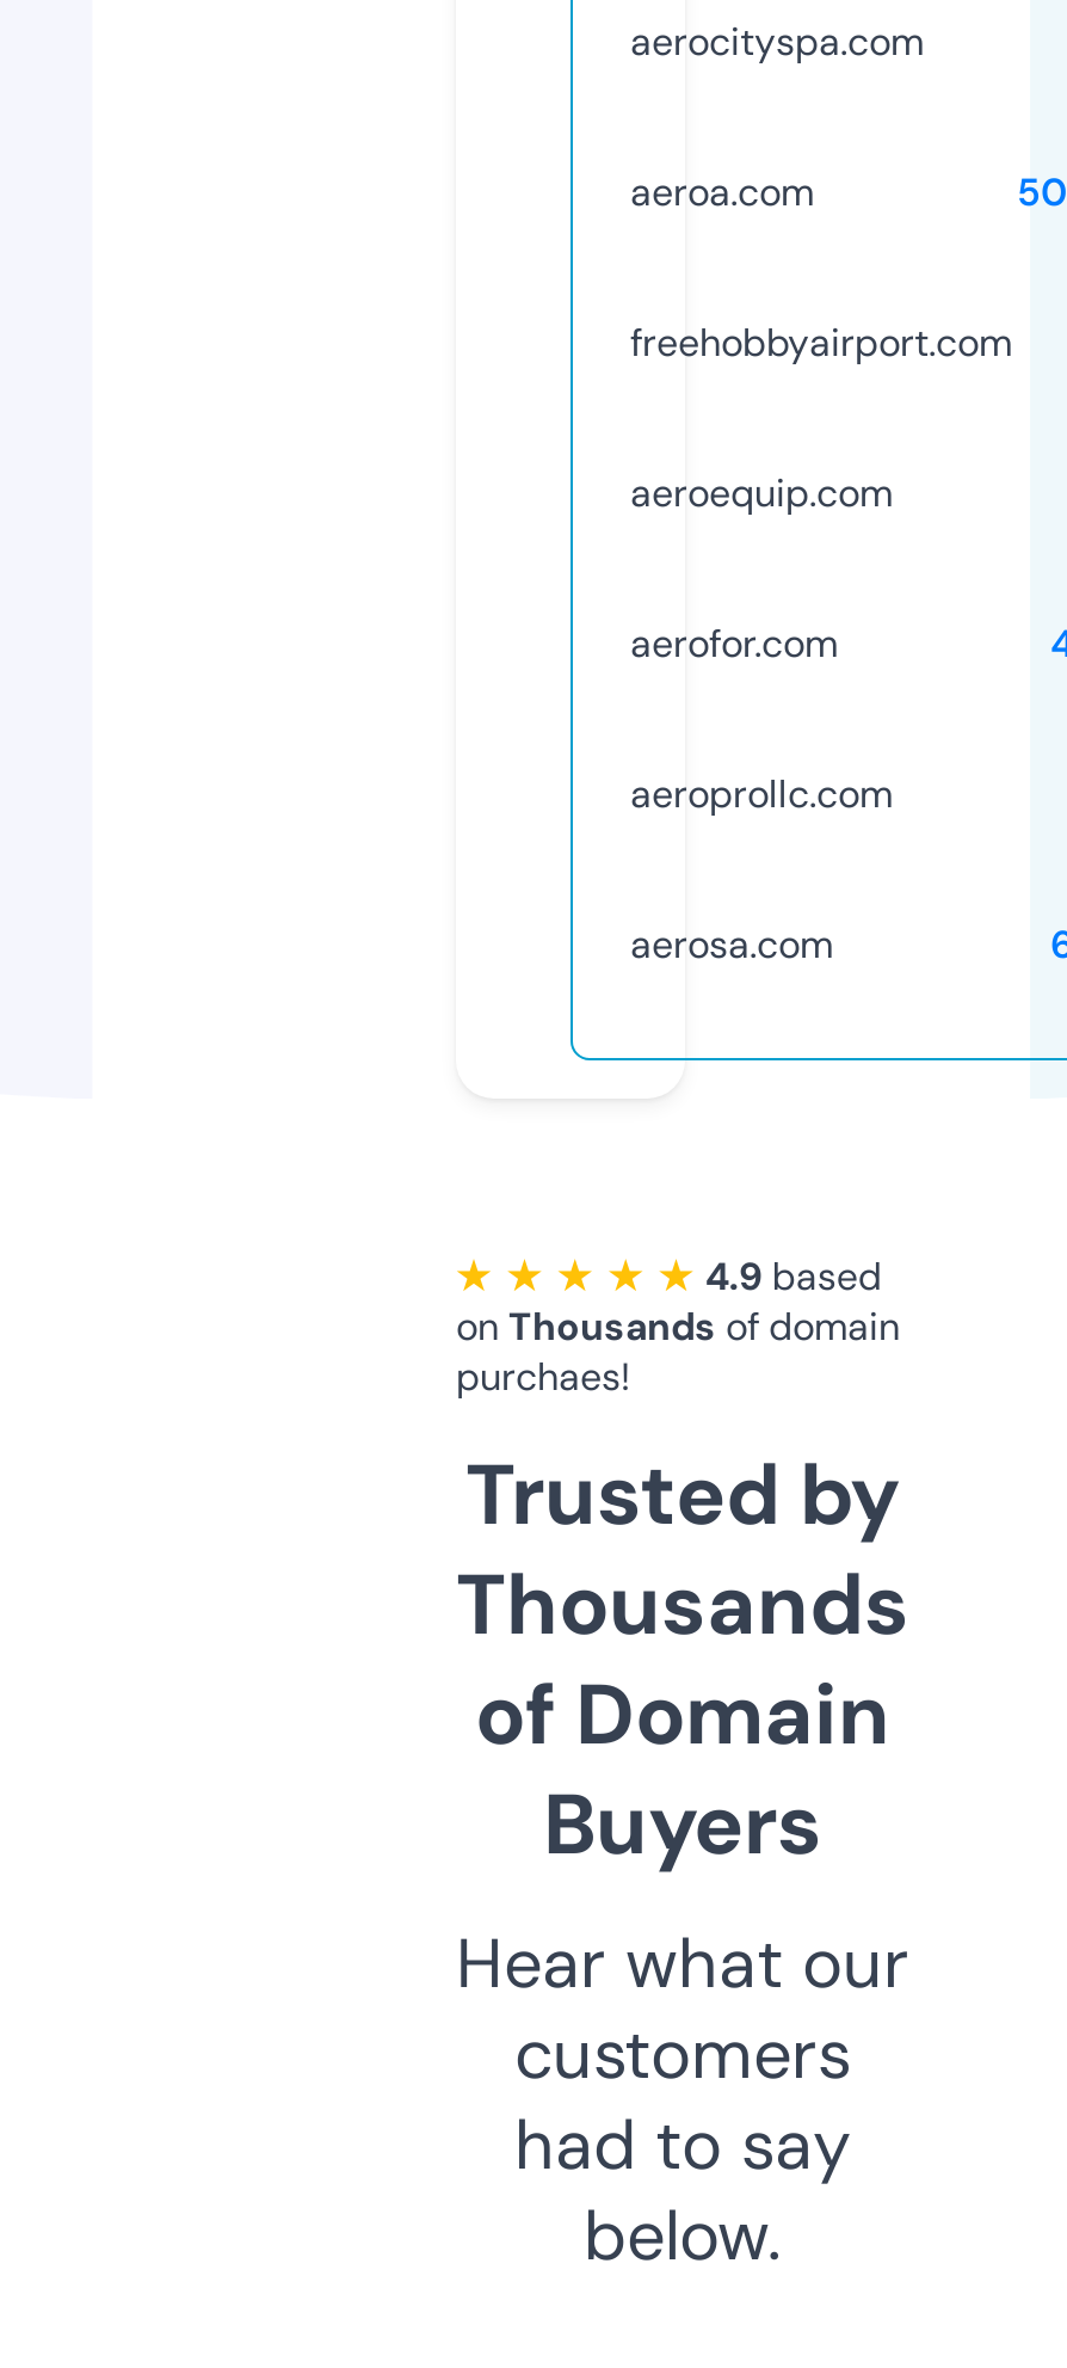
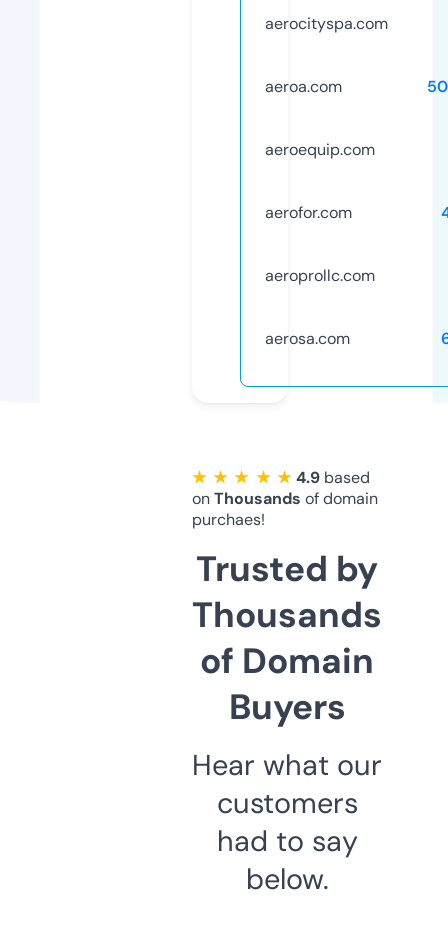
[630,317,1012,367] freehobbyairport.com -> none

